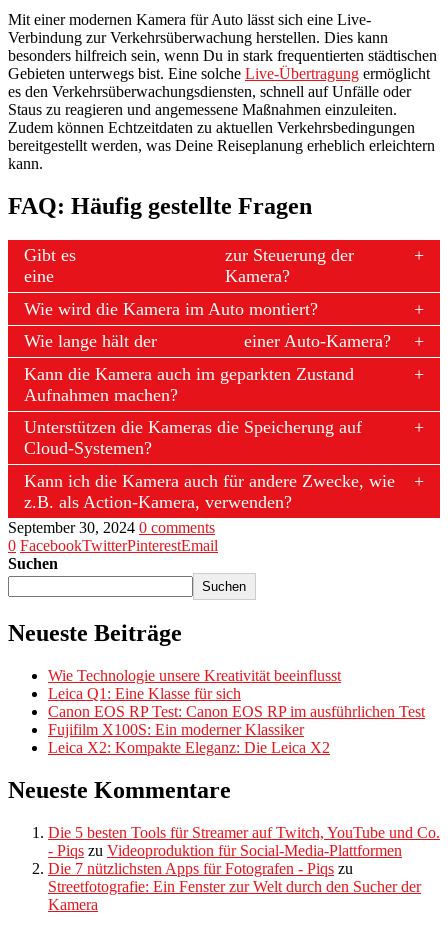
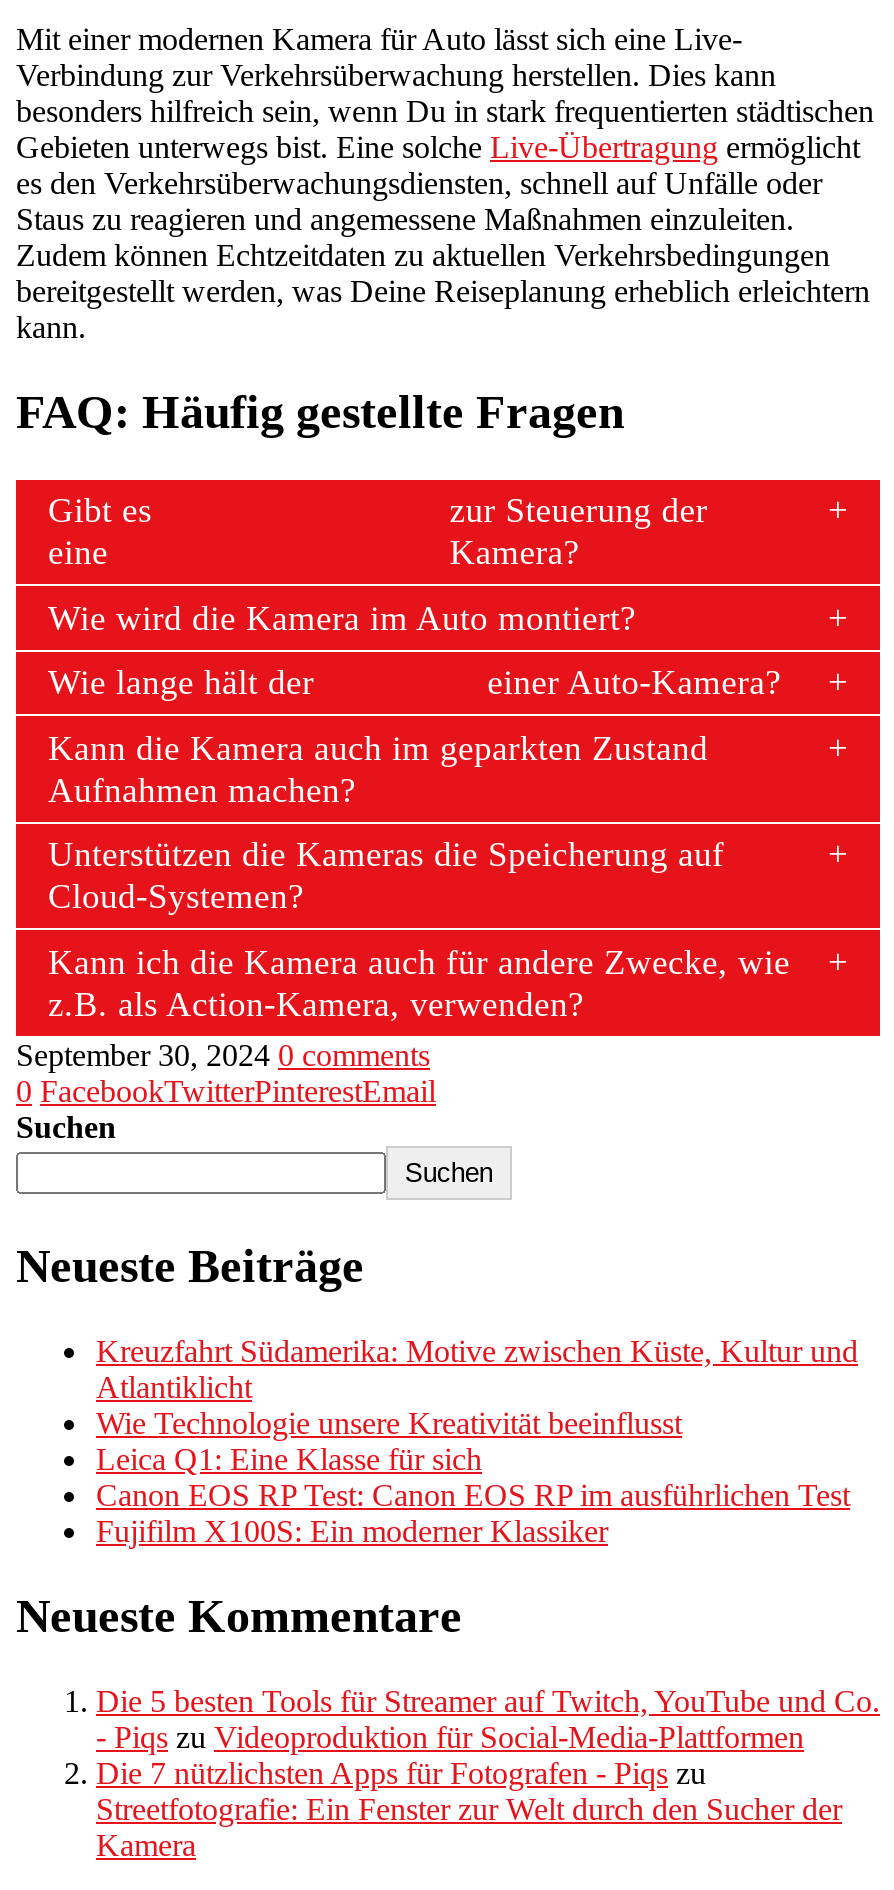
none -> [96,1334,858,1404] Kreuzfahrt Südamerika: Motive zwischen Küste, Kultur und | Atlantiklicht
moved [48,667,425,738] -> [96,1406,850,1548]: Wie Technologie unsere Kreativität beeinflusst | Leica Q1: Eine Klasse für sich | Canon EOS RP Test: Canon EOS RP im ausführlichen Test | Fujifilm X100S: Ein moderner Klassiker
[48,739,330,756] Leica X2: Kompakte Eleganz: Die Leica X2 -> none

